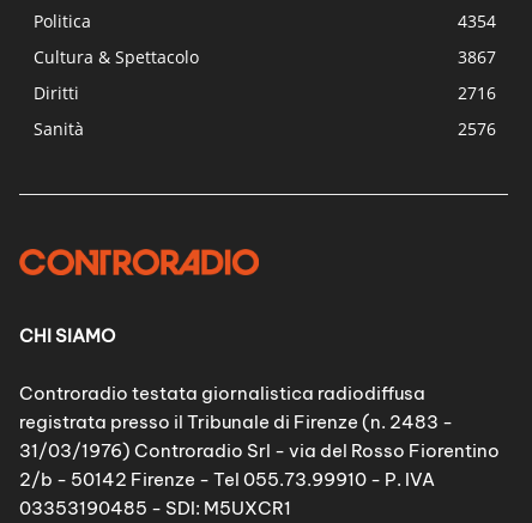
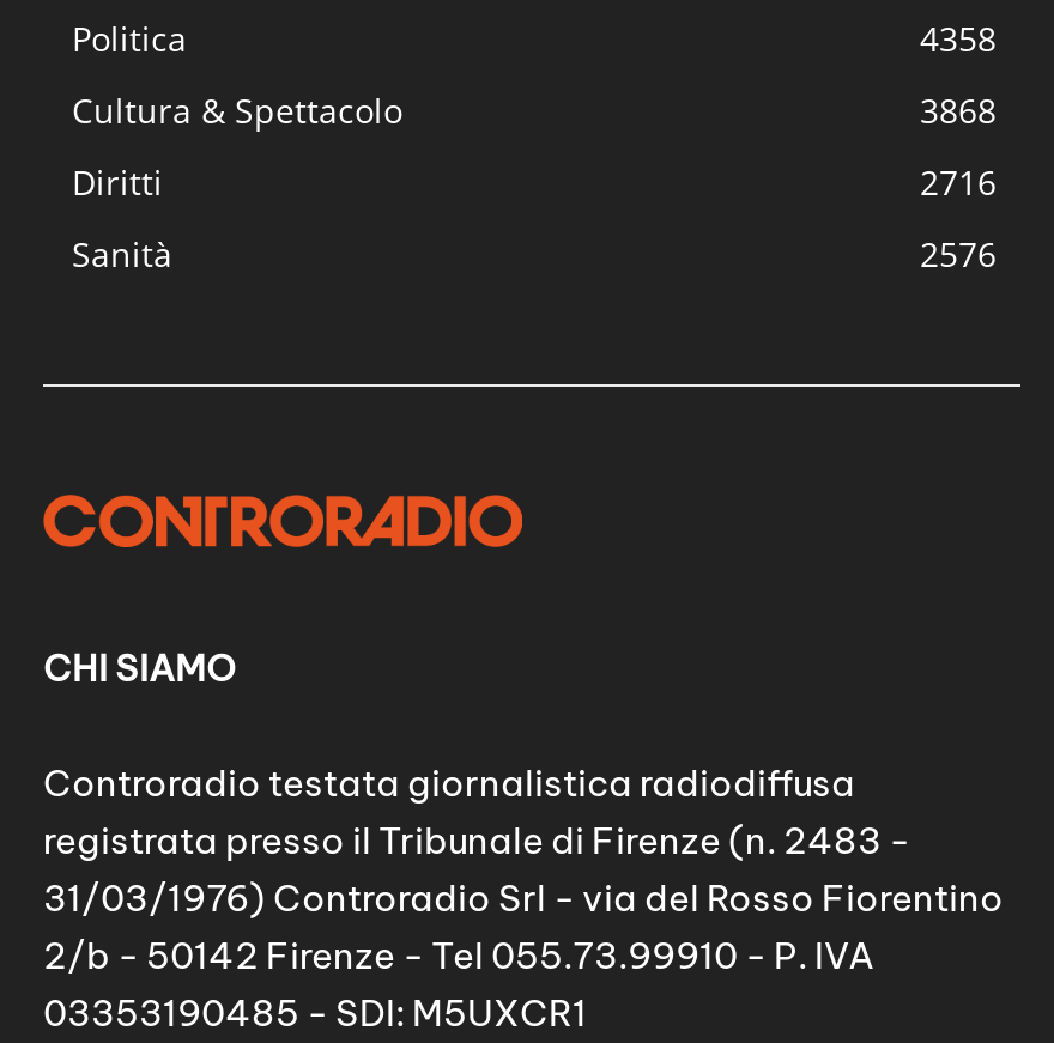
[458,9,496,32] 4354 -> [920,15,997,60] 4358
[458,45,496,68] 3867 -> [920,86,997,132] 3868

